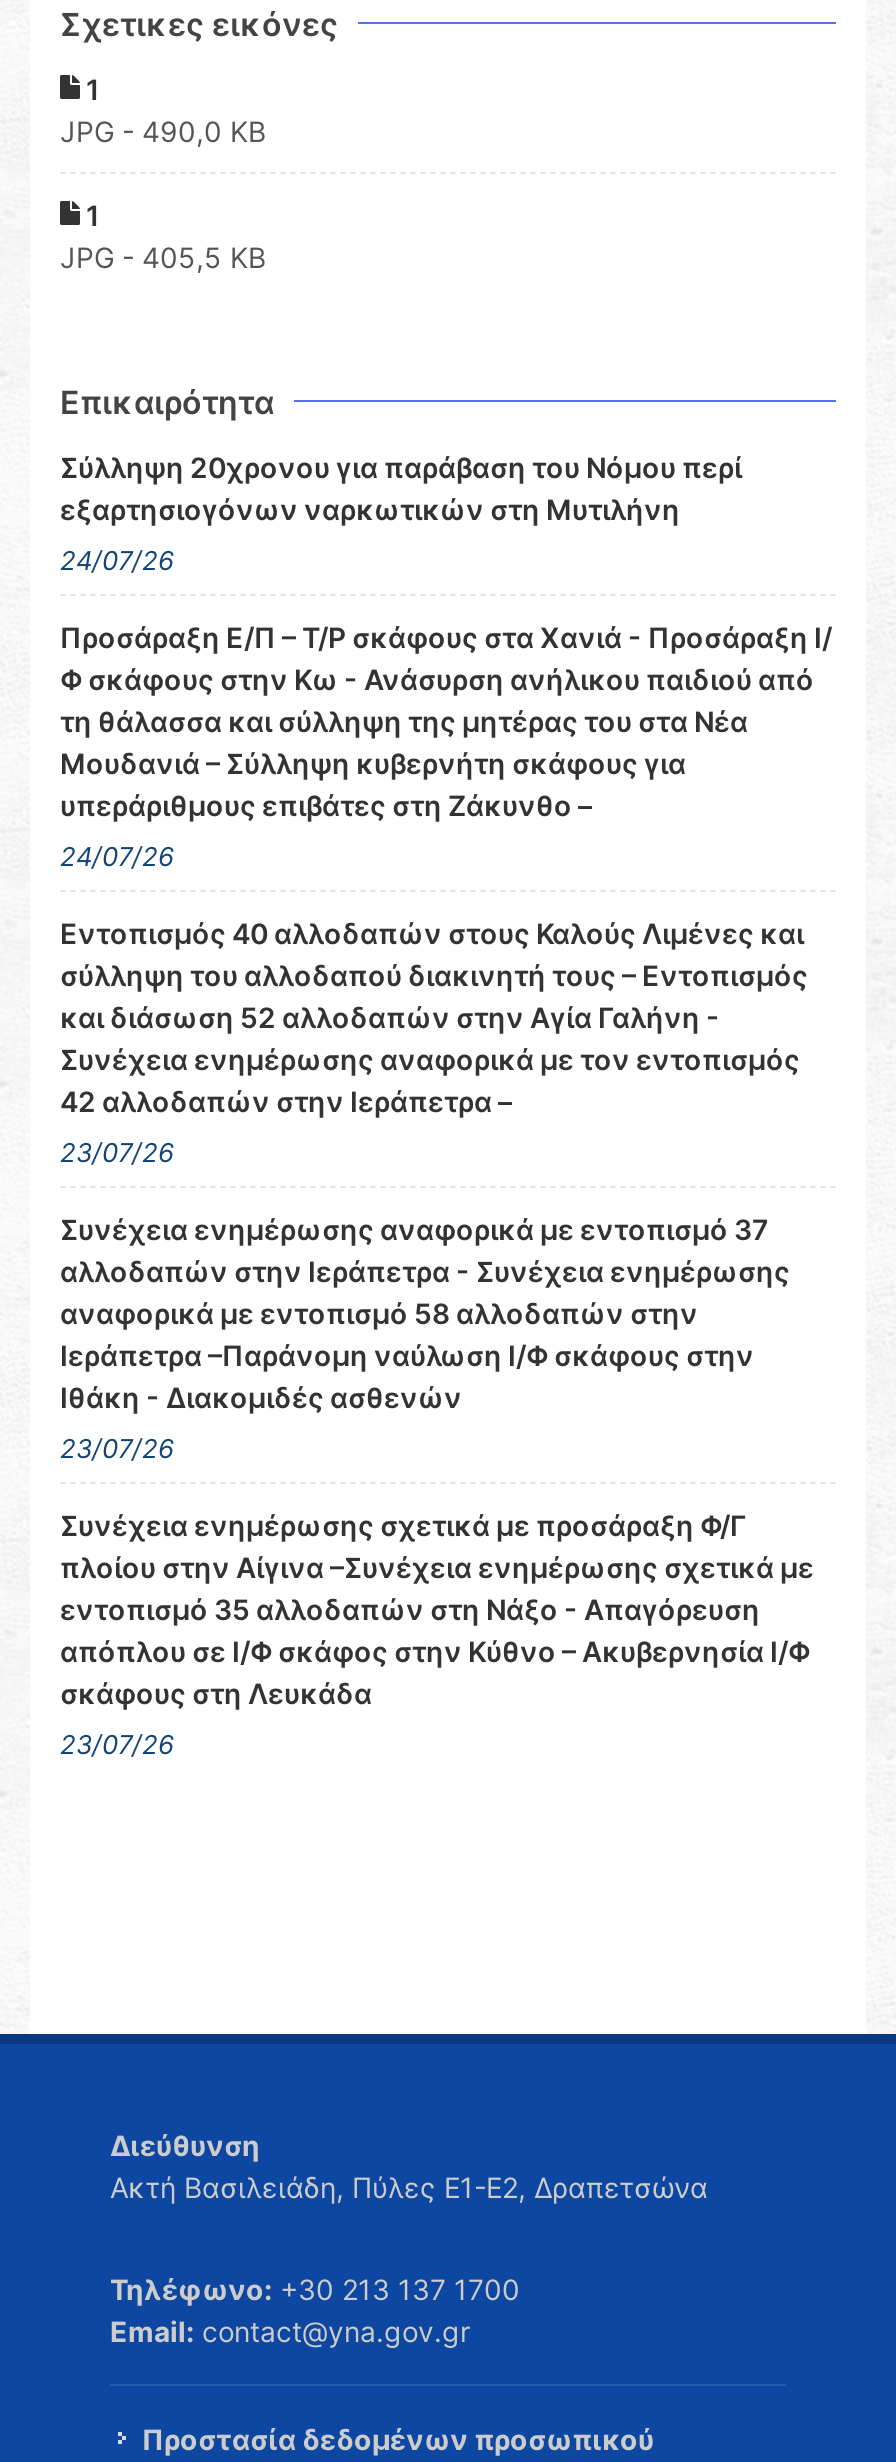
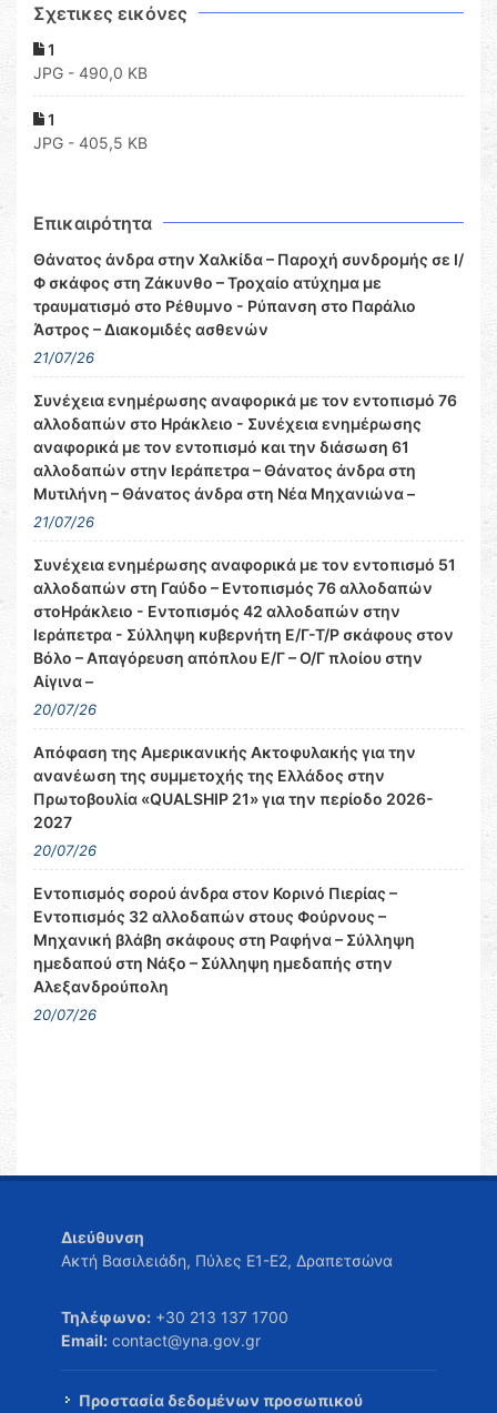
[60,451,742,527] Σύλληψη 20χρονου για παράβαση του Νόμου περί | εξαρτησιογόνων ναρκωτικών στη Μυτιλήνη -> [33,250,464,339] Θάνατος άνδρα στην Χαλκίδα – Παροχή συνδρομής σε Ι/ | Φ σκάφος στη Ζάκυνθο – Τροχαίο ατύχημα με | τραυματισμό στο Ρέθυμνο - Ρύπανση στο Παράλιο | Άστρος – Διακομιδές ασθενών
[60,545,174,577] 24/07/26 -> [33,349,94,367] 21/07/26
[60,621,832,823] Προσάραξη Ε/Π – Τ/Ρ σκάφους στα Χανιά - Προσάραξη Ι/ | Φ σκάφους στην Κω - Ανάσυρση ανήλικου παιδιού από | τη θάλασσα και σύλληψη της μητέρας του στα Νέα | Μουδανιά – Σύλληψη κυβερνήτη σκάφους για | υπεράριθμους επιβάτες στη Ζάκυνθο – -> [33,391,457,503] Συνέχεια ενημέρωσης αναφορικά με τον εντοπισμό 76 | αλλοδαπών στo Ηράκλειο - Συνέχεια ενημέρωσης | αναφορικά με τον εντοπισμό και την διάσωση 61 | αλλοδαπών στην Ιεράπετρα – Θάνατος άνδρα στη | Μυτιλήνη – Θάνατος άνδρα στη Νέα Μηχανιώνα –
[60,841,174,873] 24/07/26 -> [33,513,94,531] 21/07/26
[60,917,808,1119] Εντοπισμός 40 αλλοδαπών στους Καλούς Λιμένες και | σύλληψη του αλλοδαπού διακινητή τους – Εντοπισμός | και διάσωση 52 αλλοδαπών στην Αγία Γαλήνη - | Συνέχεια ενημέρωσης αναφορικά με τον εντοπισμός | 42 αλλοδαπών στην Ιεράπετρα – -> [33,555,456,691] Συνέχεια ενημέρωσης αναφορικά με τον εντοπισμό 51 | αλλοδαπών στη Γαύδο – Εντοπισμός 76 αλλοδαπών | στoΗράκλειο - Εντοπισμός 42 αλλοδαπών στην | Ιεράπετρα - Σύλληψη κυβερνήτη Ε/Γ-Τ/Ρ σκάφους στον | Βόλο – Απαγόρευση απόπλου Ε/Γ – Ο/Γ πλοίου στην | Αίγινα –
[60,1137,174,1169] 23/07/26 -> [33,701,97,719] 20/07/26
[60,1213,790,1415] Συνέχεια ενημέρωσης αναφορικά με εντοπισμό 37 | αλλοδαπών στην Ιεράπετρα - Συνέχεια ενημέρωσης | αναφορικά με εντοπισμό 58 αλλοδαπών στην | Ιεράπετρα –Παράνομη ναύλωση Ι/Φ σκάφους στην | Ιθάκη - Διακομιδές ασθενών -> [33,743,434,832] Απόφαση της Αμερικανικής Ακτοφυλακής για την | ανανέωση της συμμετοχής της Ελλάδος στην | Πρωτοβουλία «QUALSHIP 21» για την περίοδο 2026- | 2027
[60,1433,174,1465] 23/07/26 -> [33,842,97,860] 20/07/26
[60,1509,814,1711] Συνέχεια ενημέρωσης σχετικά με προσάραξη Φ/Γ | πλοίου στην Αίγινα –Συνέχεια ενημέρωσης σχετικά με | εντοπισμό 35 αλλοδαπών στη Νάξο - Απαγόρευση | απόπλου σε Ι/Φ σκάφος στην Κύθνο – Ακυβερνησία Ι/Φ | σκάφους στη Λευκάδα -> [33,884,415,996] Εντοπισμός σορού άνδρα στον Κορινό Πιερίας – | Εντοπισμός 32 αλλοδαπών στους Φούρνους – | Μηχανική βλάβη σκάφους στη Ραφήνα – Σύλληψη | ημεδαπού στη Νάξο – Σύλληψη ημεδαπής στην | Αλεξανδρούπολη
[60,1729,174,1761] 23/07/26 -> [33,1006,97,1024] 20/07/26

